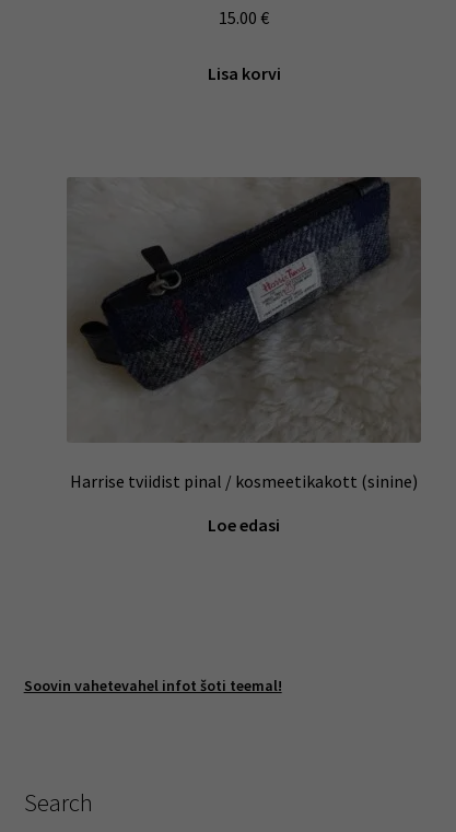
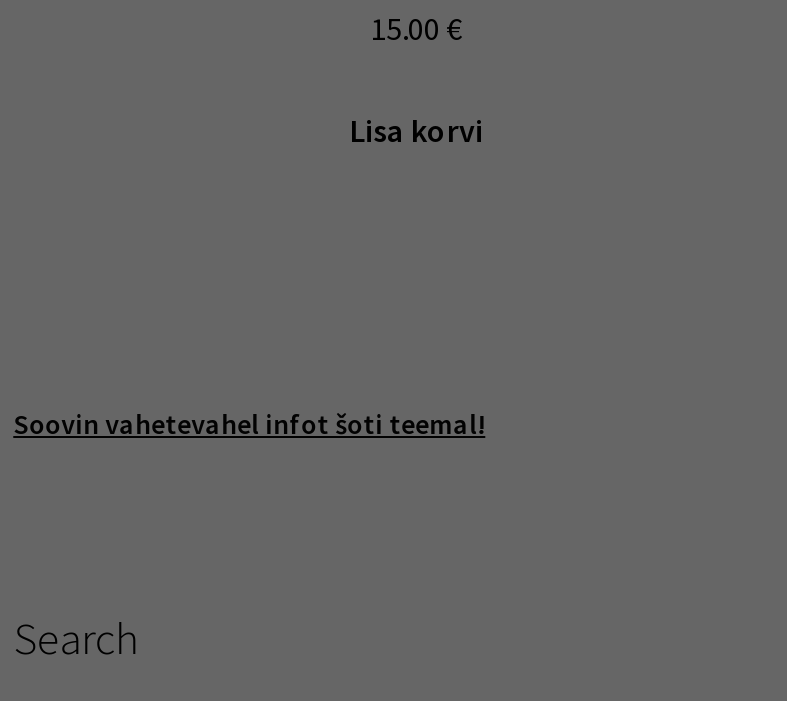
[66,176,422,536] [image] | Harrise tviidist pinal / kosmeetikakott (sinine) | Loe edasi -> none

